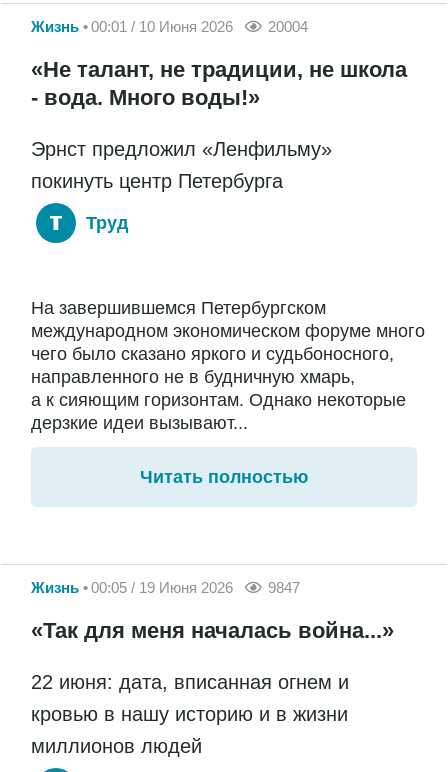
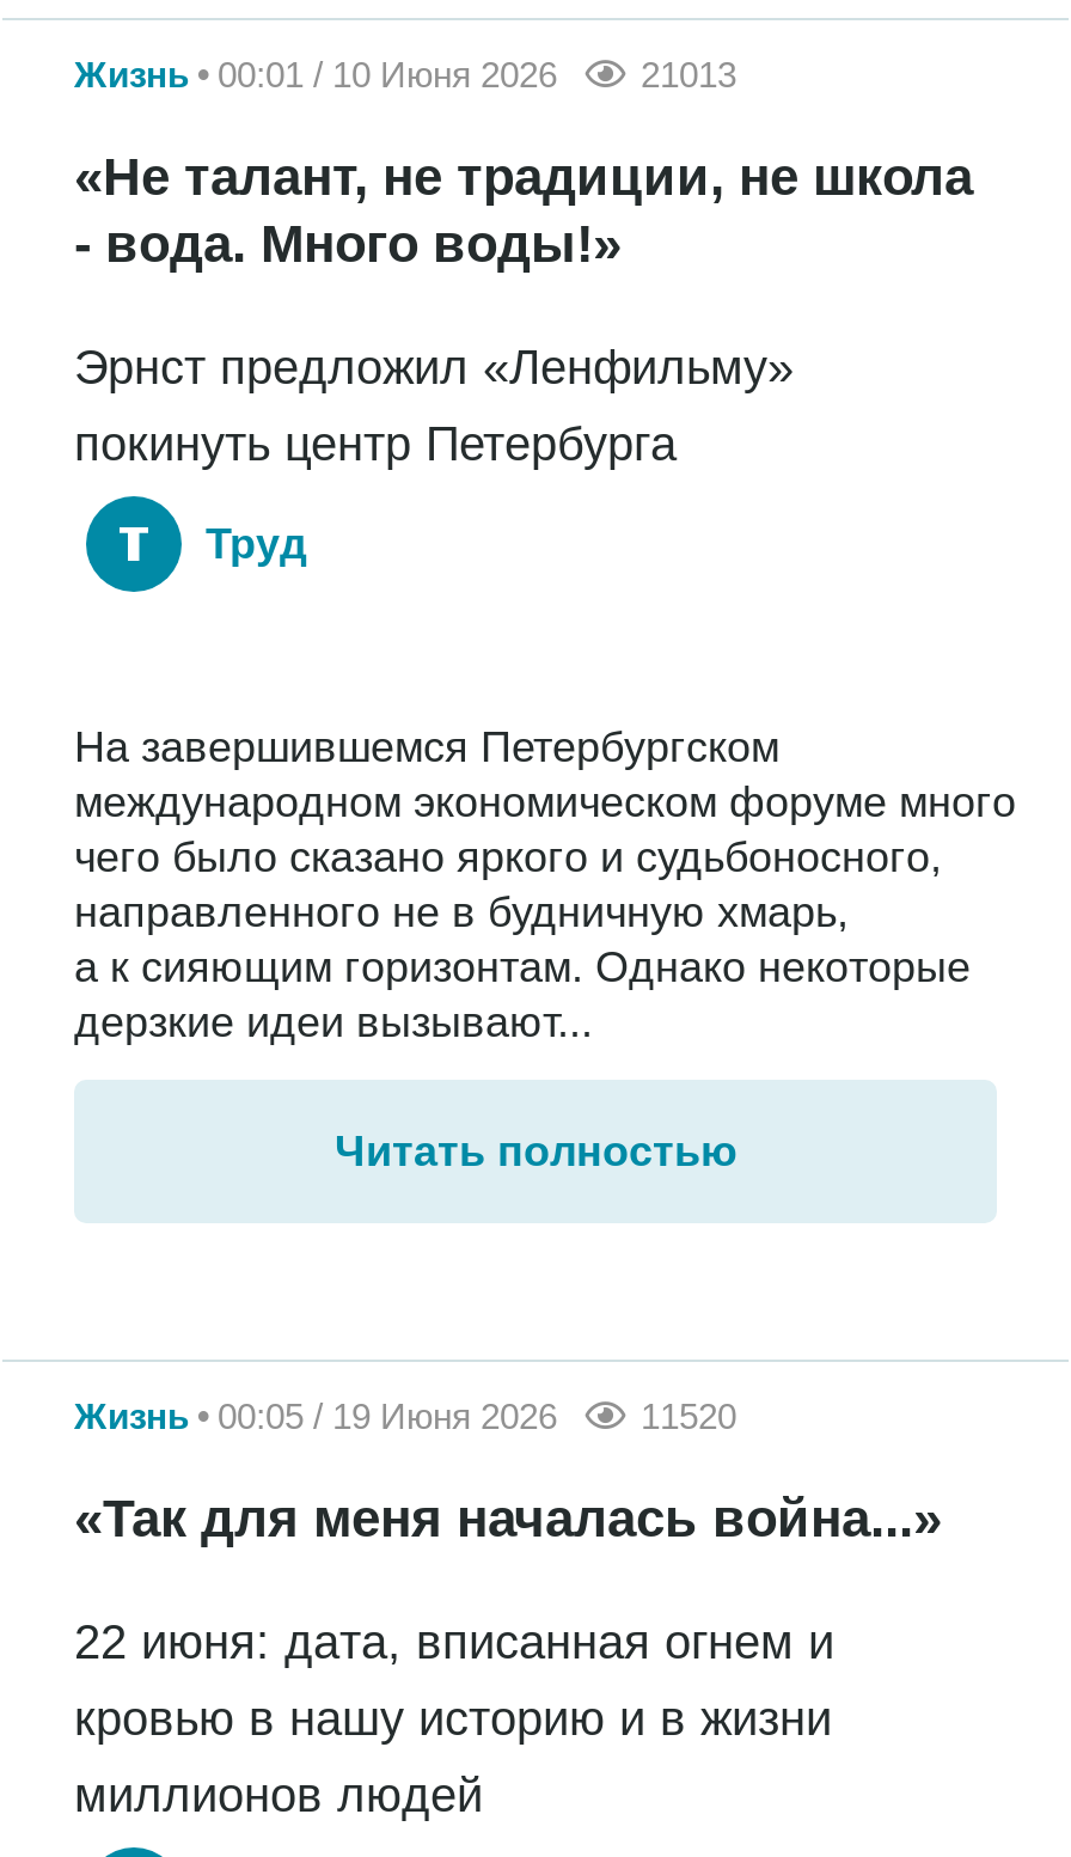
[268,18,308,35] 20004 -> [641,54,736,95] 21013
[268,579,300,596] 9847 -> [641,1396,736,1437] 11520

